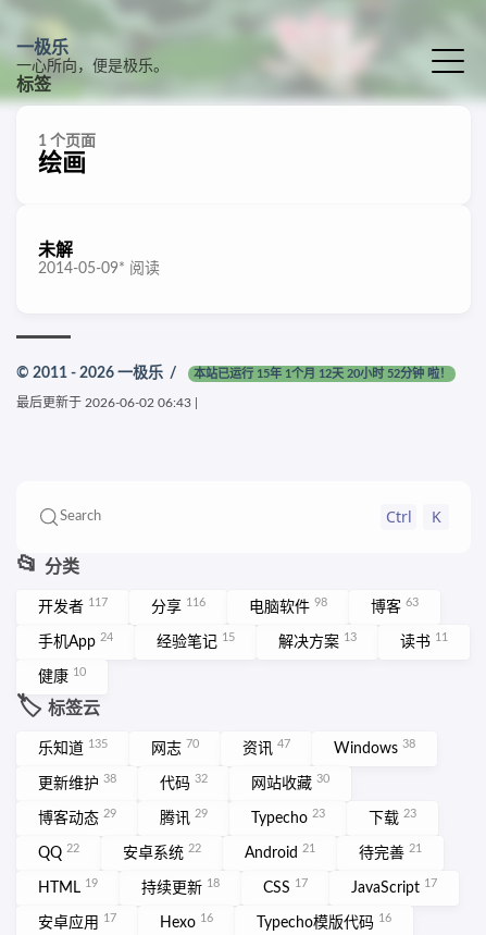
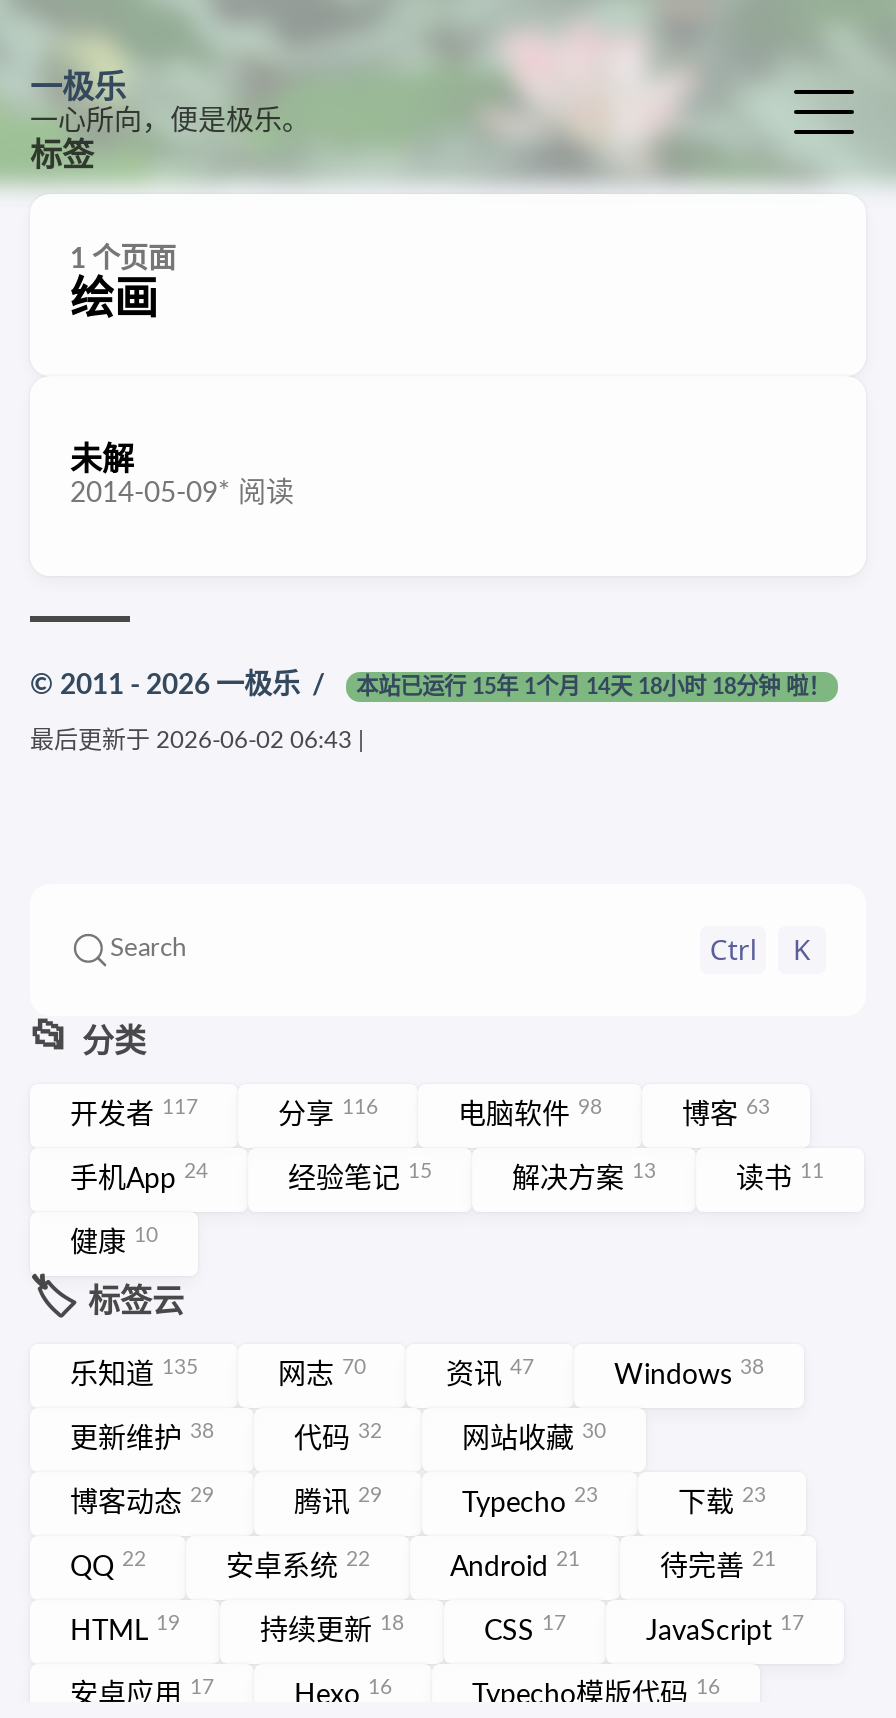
[193,368,451,380] 本站已运行 15年 1个月 12天 20小时 52分钟 啦！ -> [356,676,830,698] 本站已运行 15年 1个月 14天 18小时 18分钟 啦！

